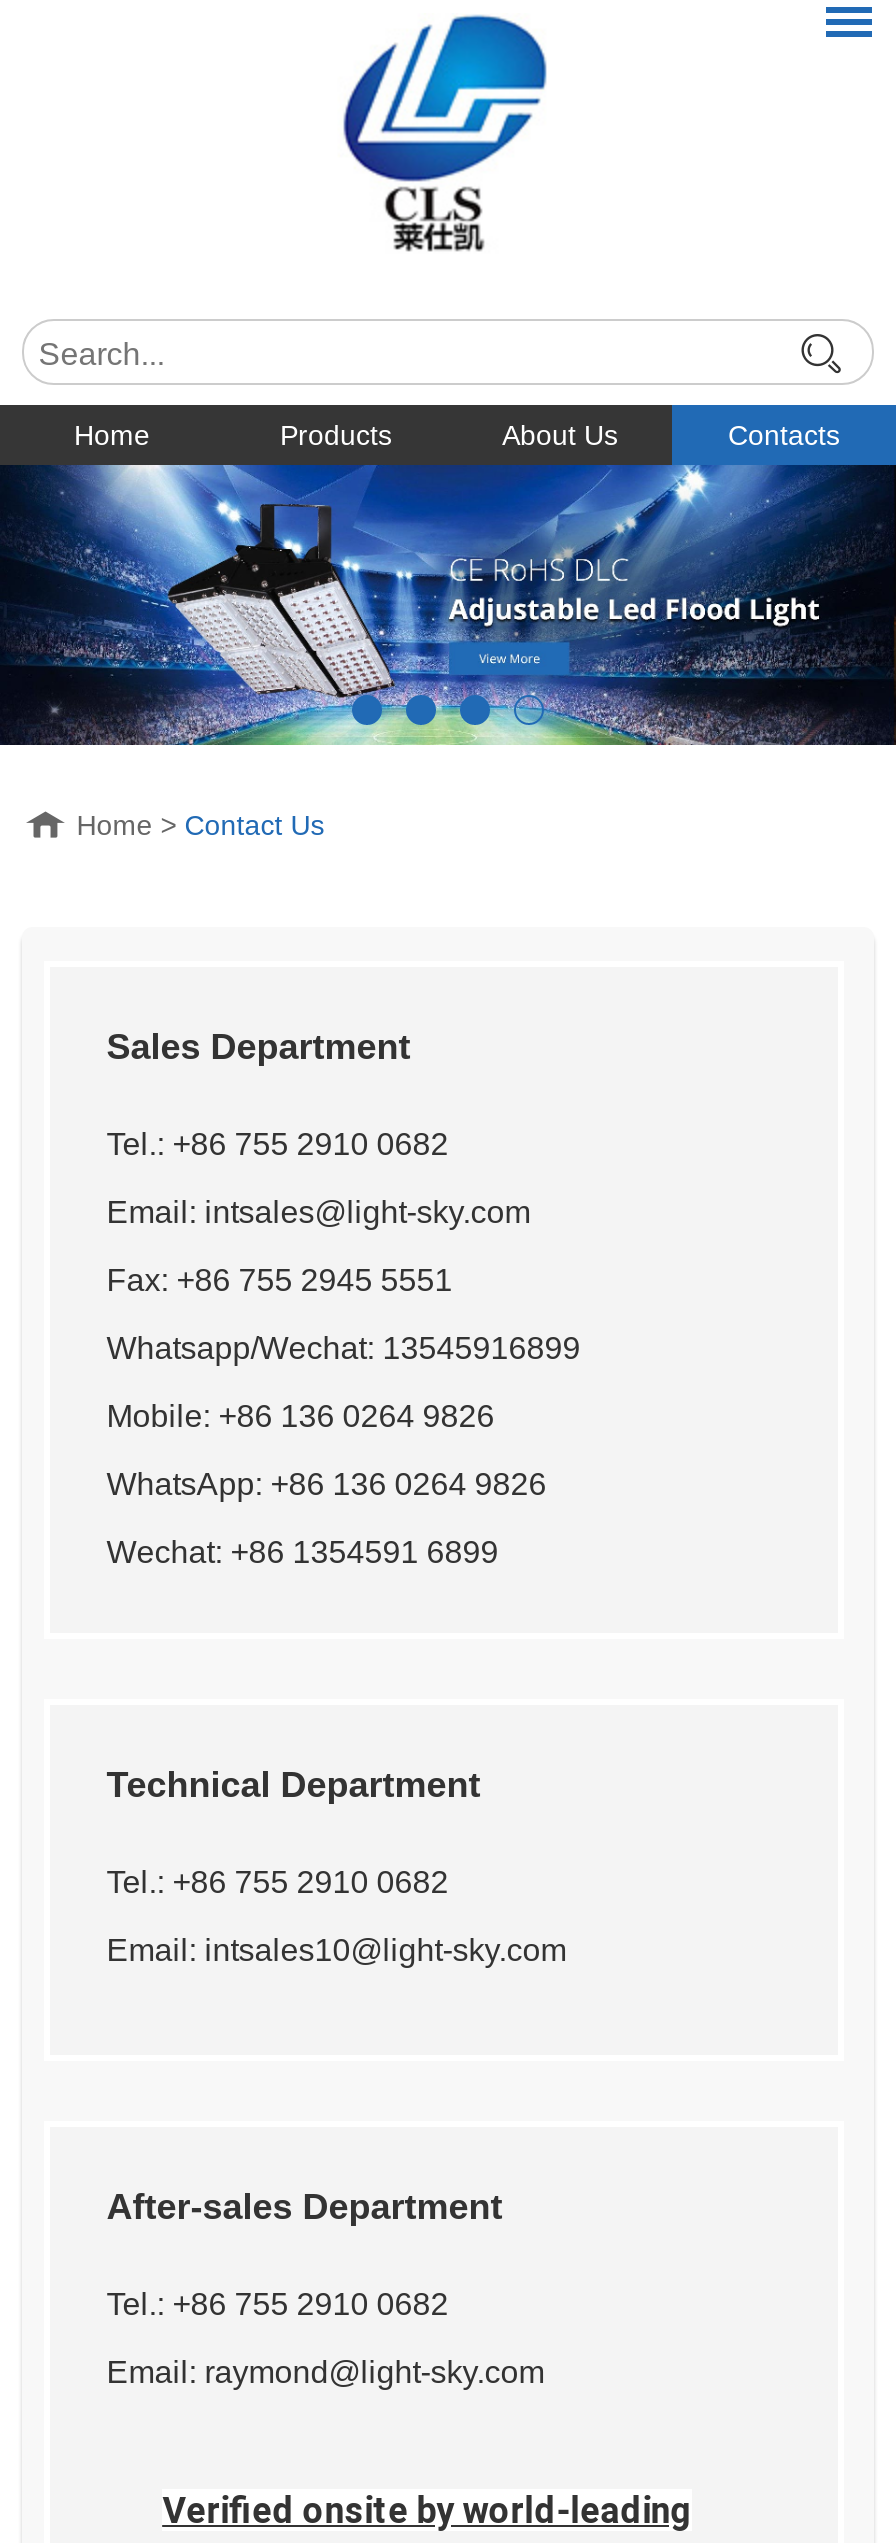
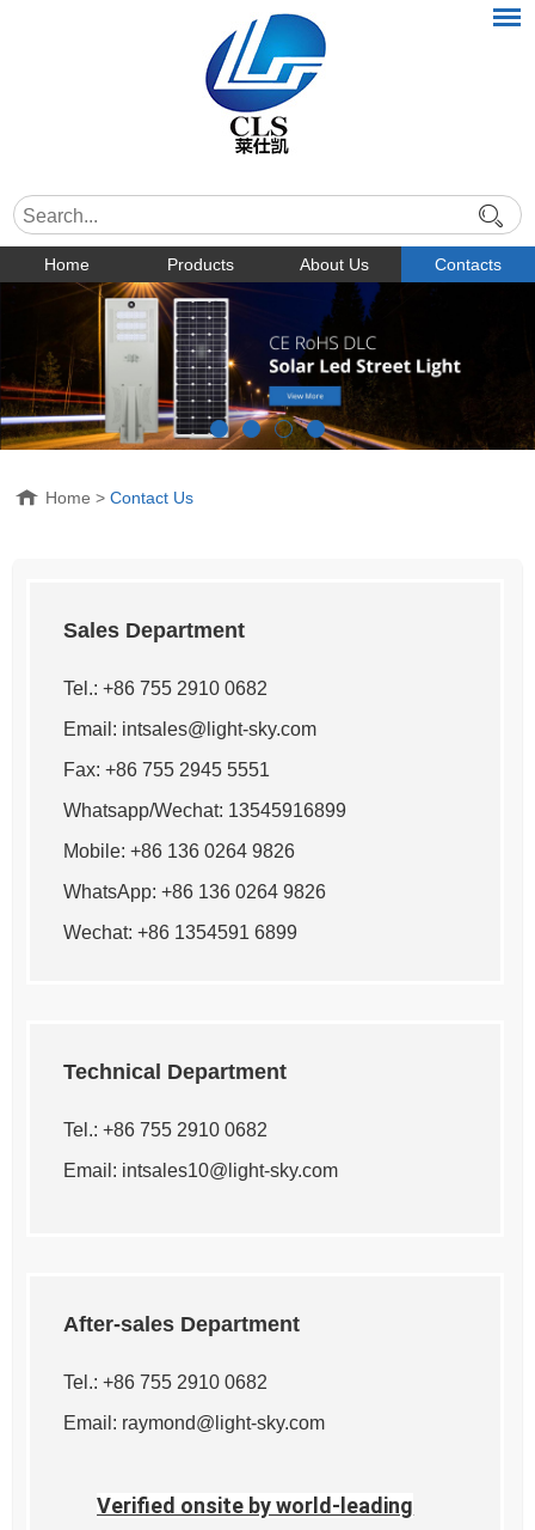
[6,463,890,747] [image] -> [4,281,531,451] [image]

